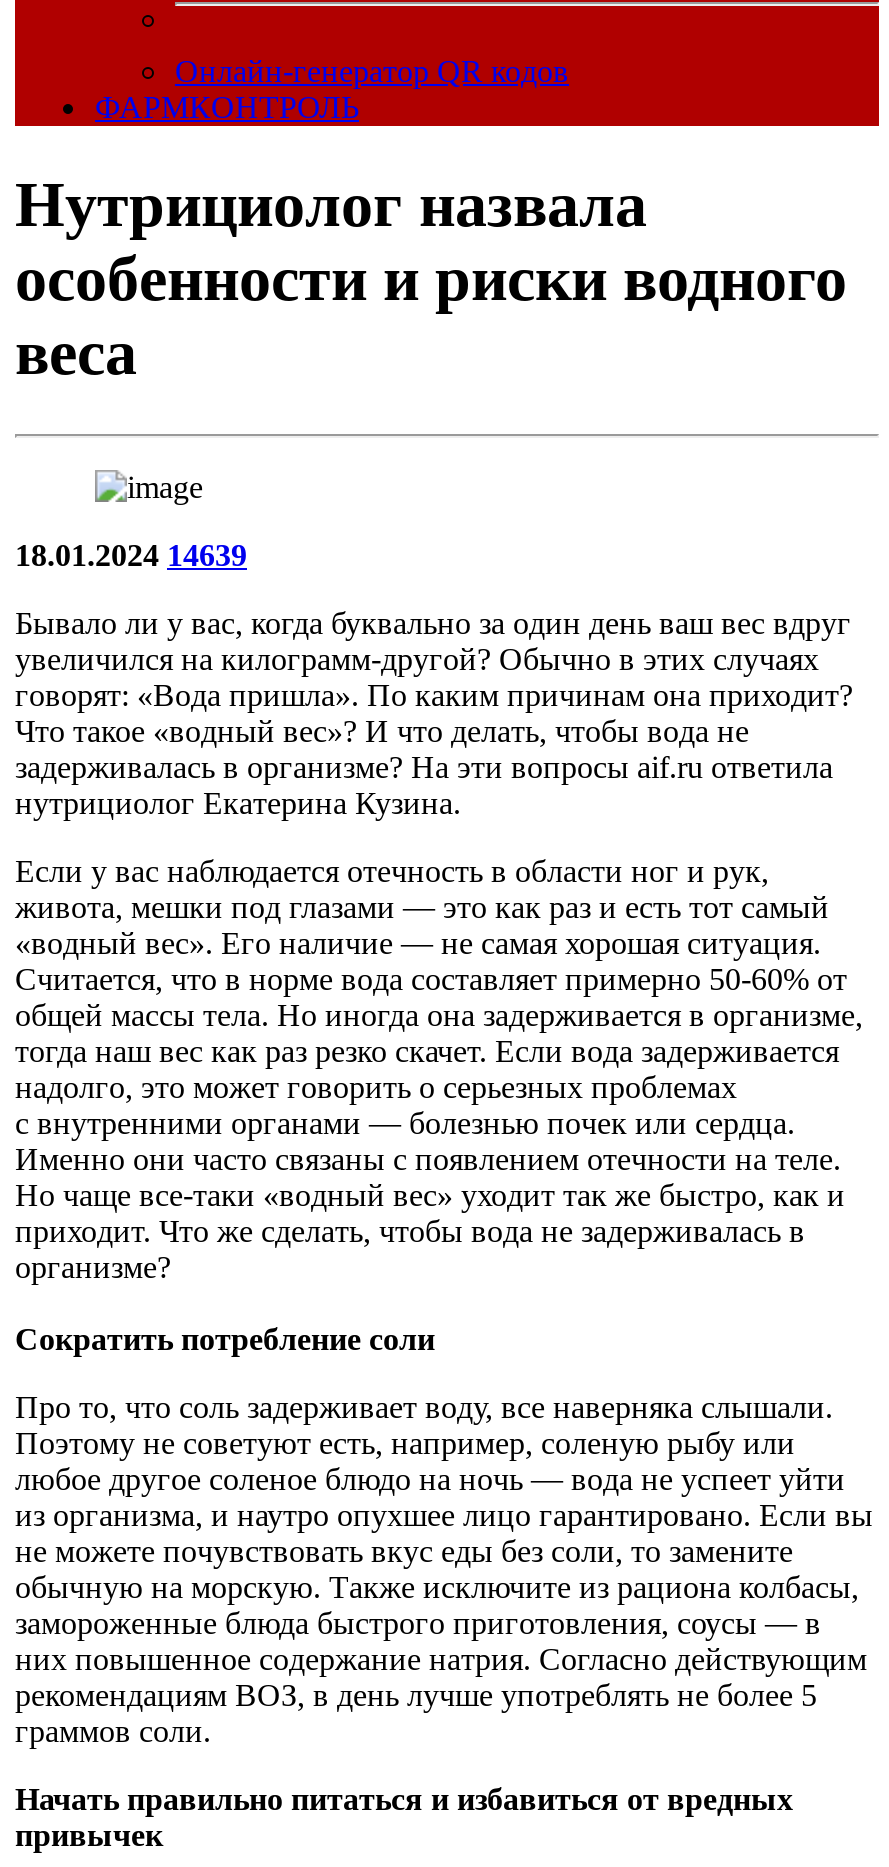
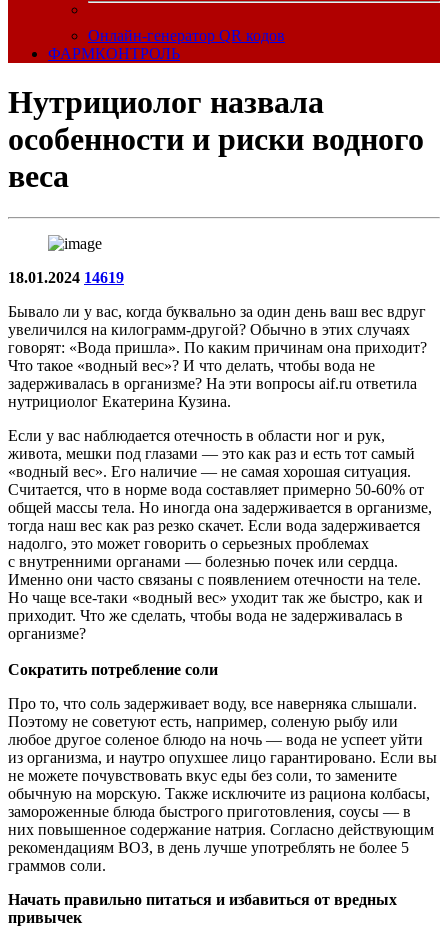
[15,538,247,572] 18.01.2024 14639 -> [8,269,124,286] 18.01.2024 14619

